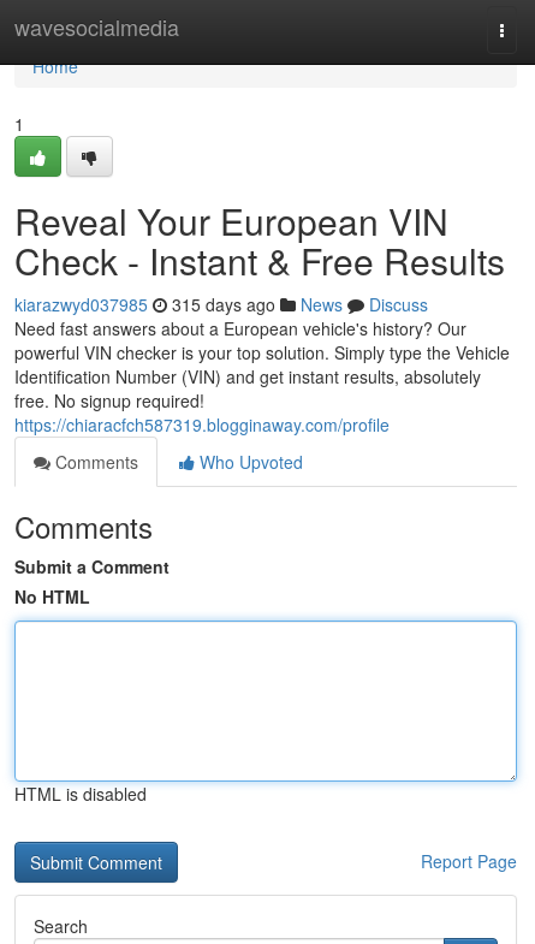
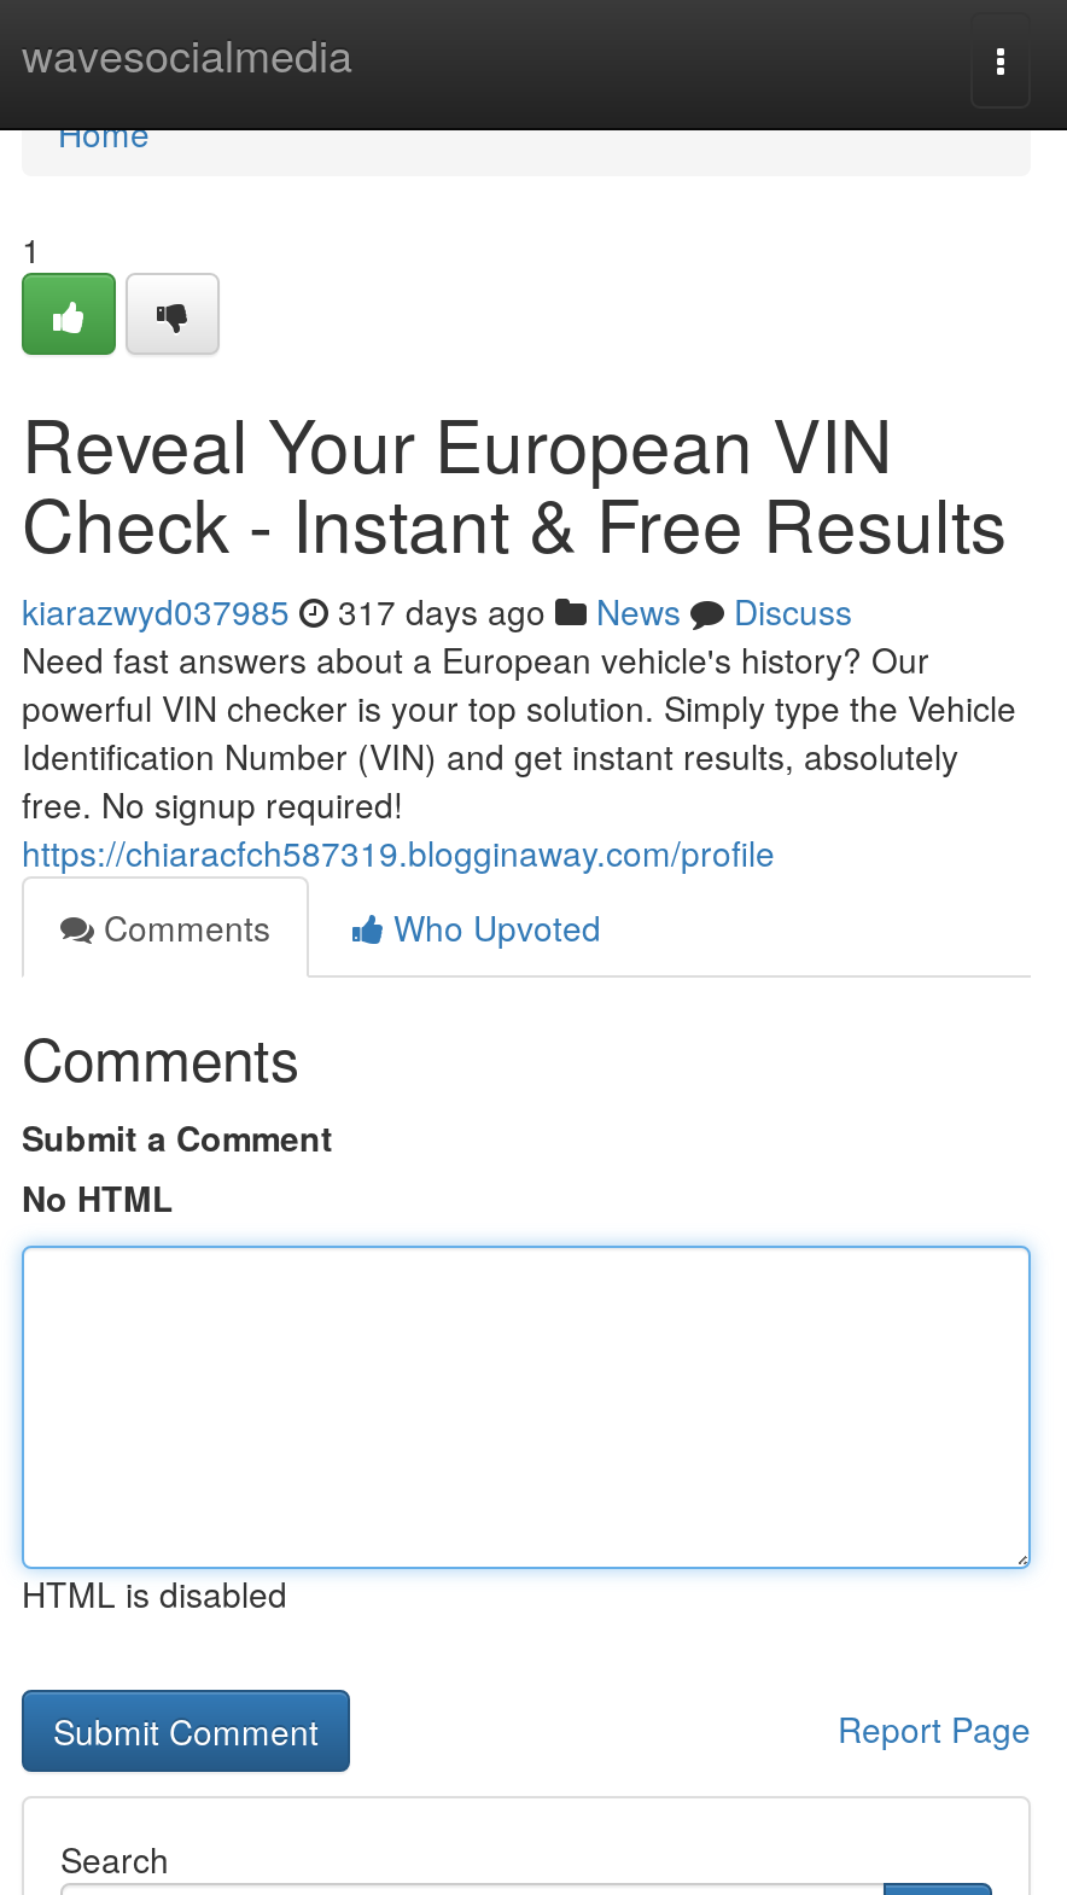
[14,292,428,316] kiarazwyd037985 315 days ago News Discuss -> [22,587,852,635] kiarazwyd037985 317 days ago News Discuss

